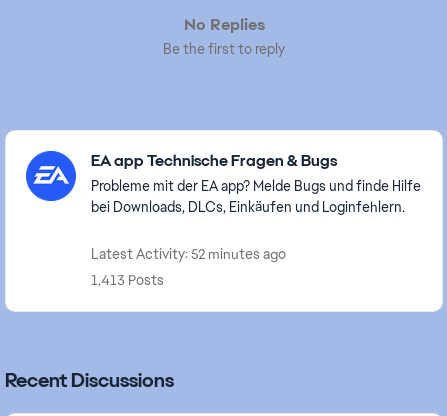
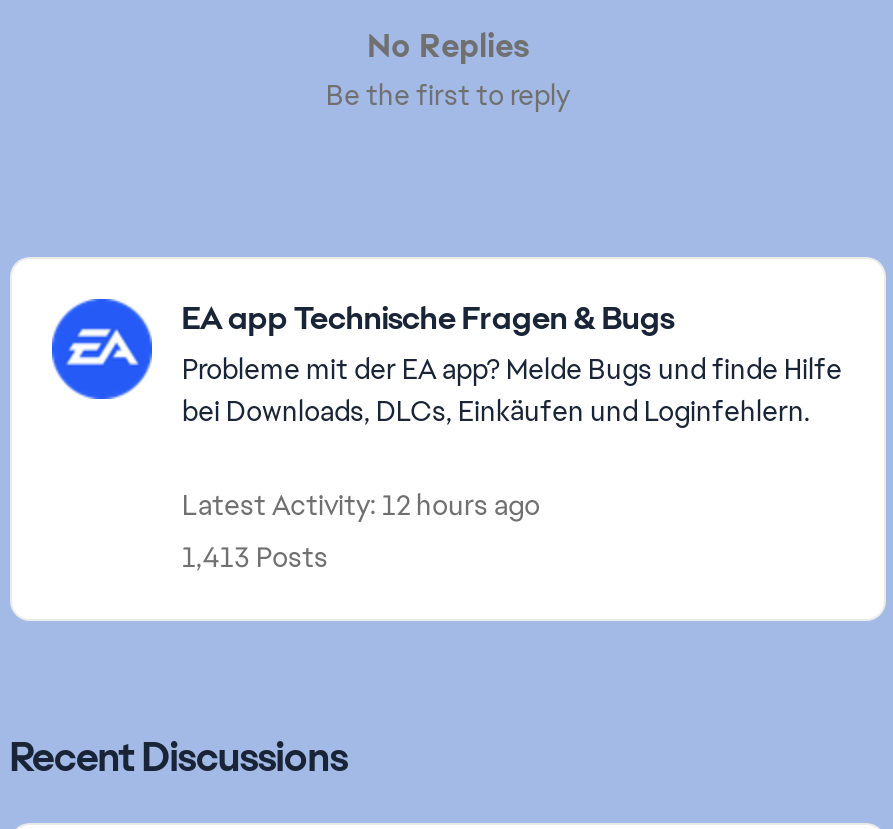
[91,245,286,263] Latest Activity: 52 minutes ago -> [182,487,540,523] Latest Activity: 12 hours ago

